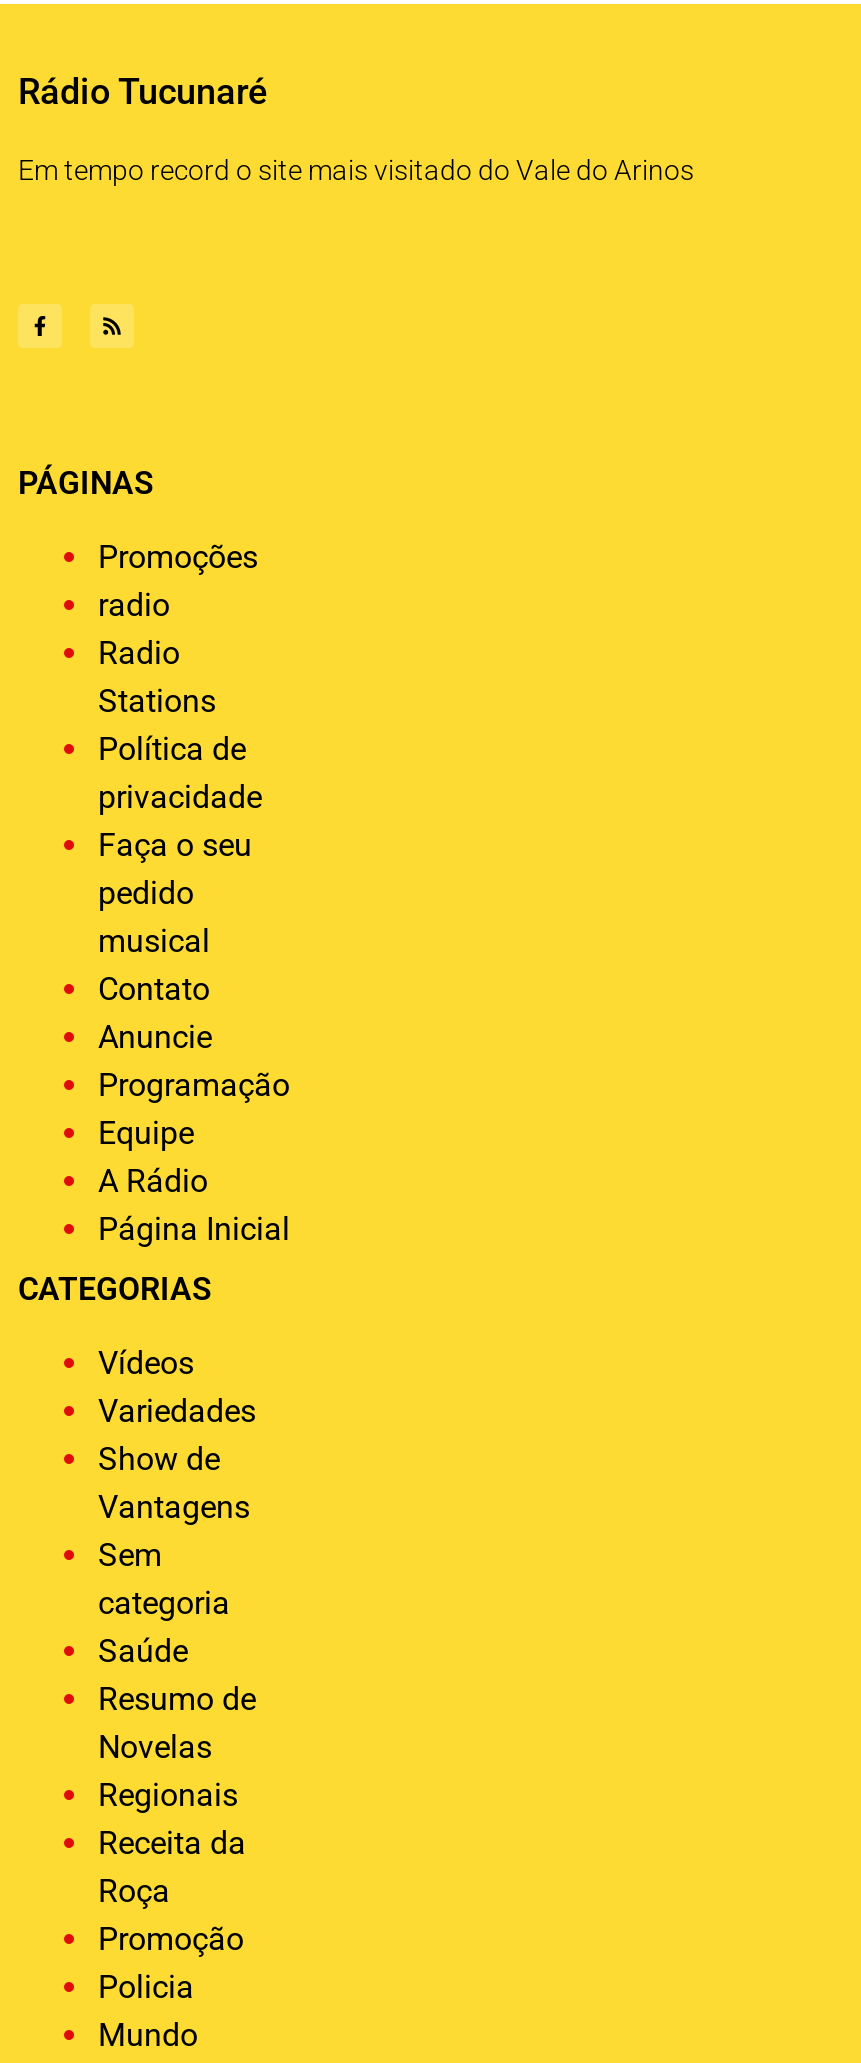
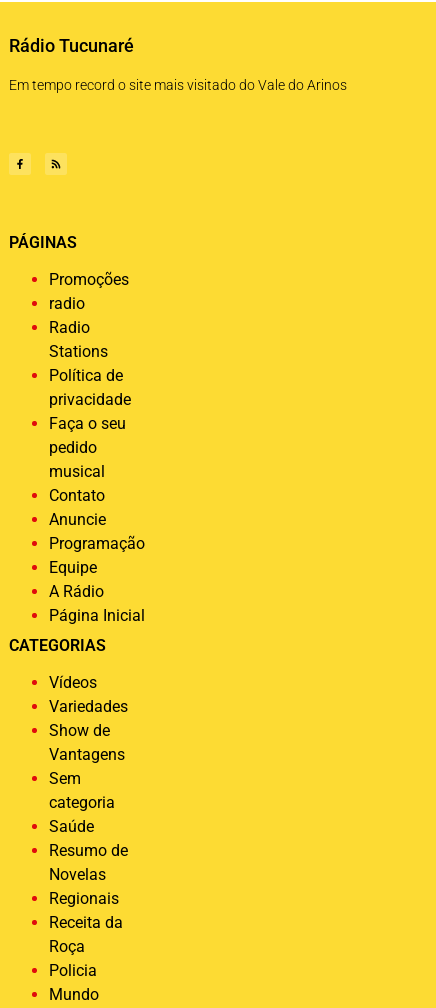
[98,1921,244,1959] Promoção -> none

